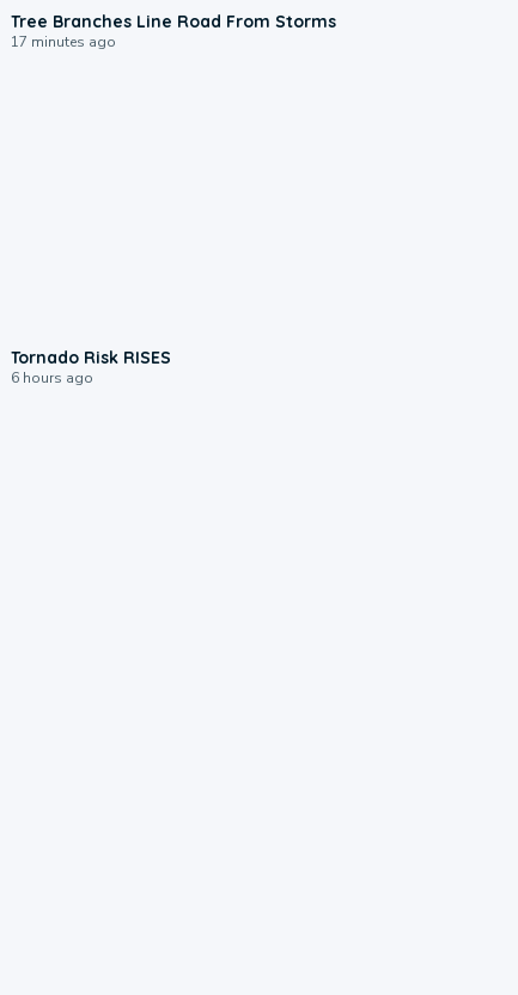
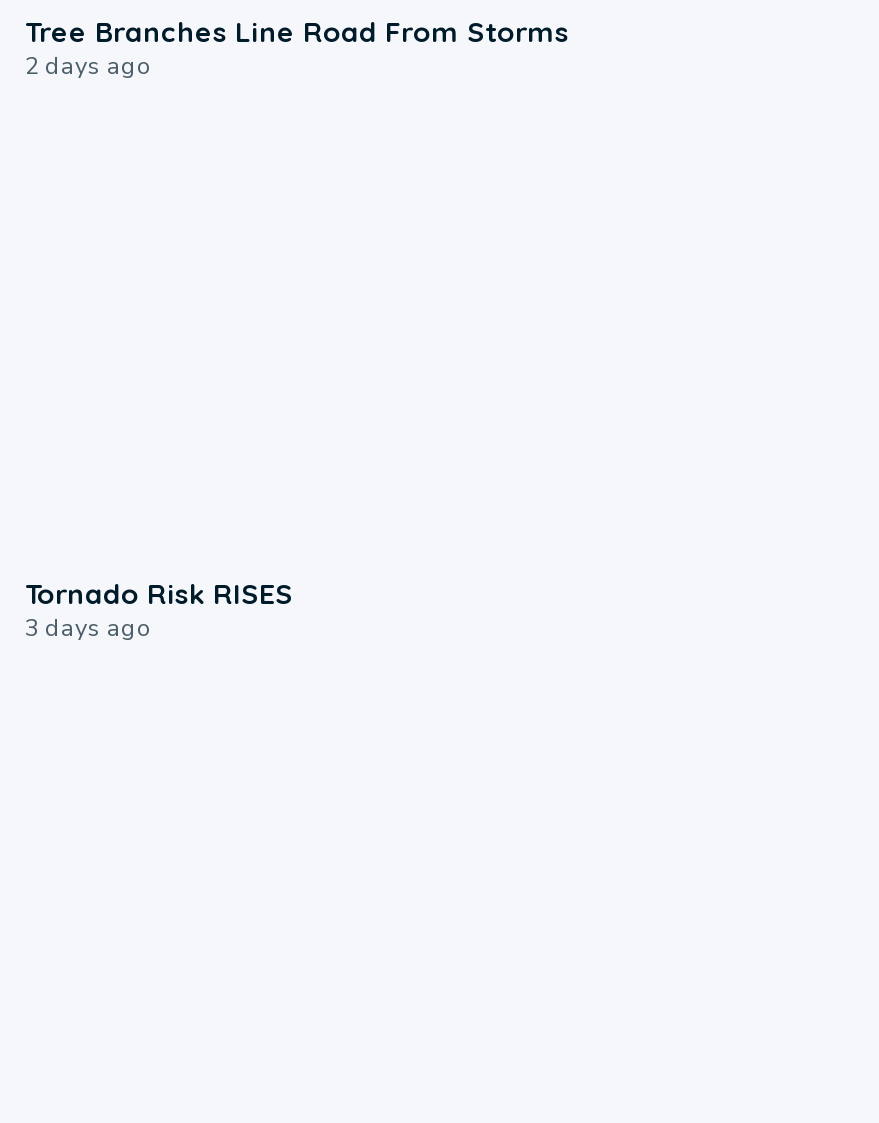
[11,33,117,52] 17 minutes ago -> [25,50,153,82] 2 days ago
[11,369,94,388] 6 hours ago -> [25,612,153,644] 3 days ago

